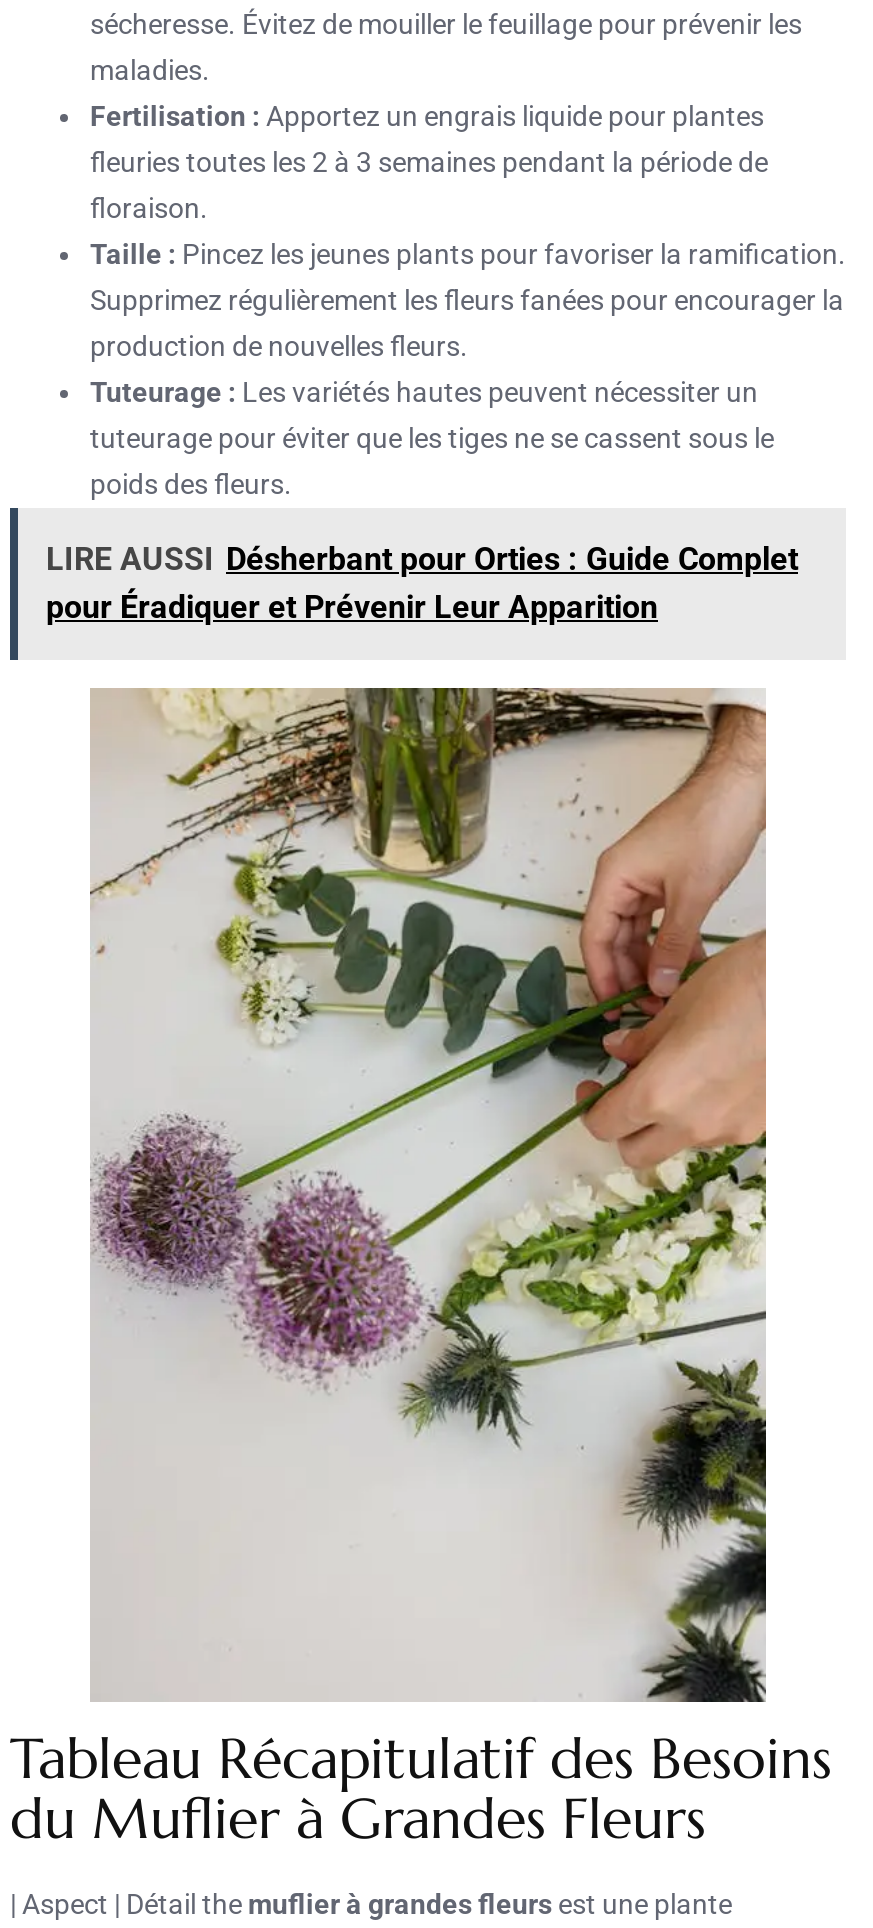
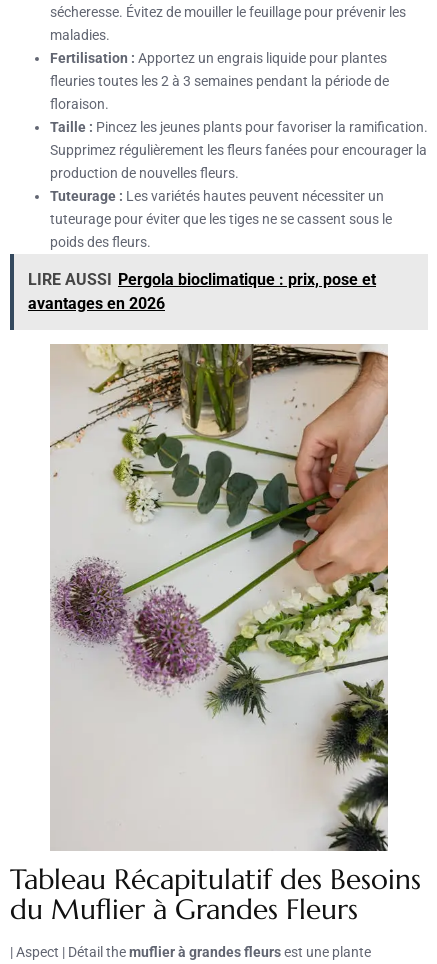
[46,540,798,626] LIRE AUSSI Désherbant pour Orties : Guide Complet | pour Éradiquer et Prévenir Leur Apparition -> [28,270,376,313] LIRE AUSSI Pergola bioclimatique : prix, pose et | avantages en 2026

